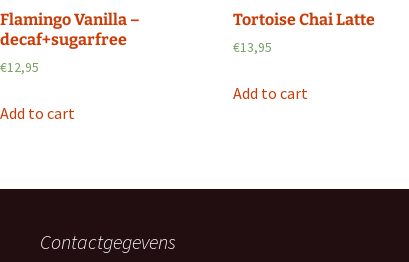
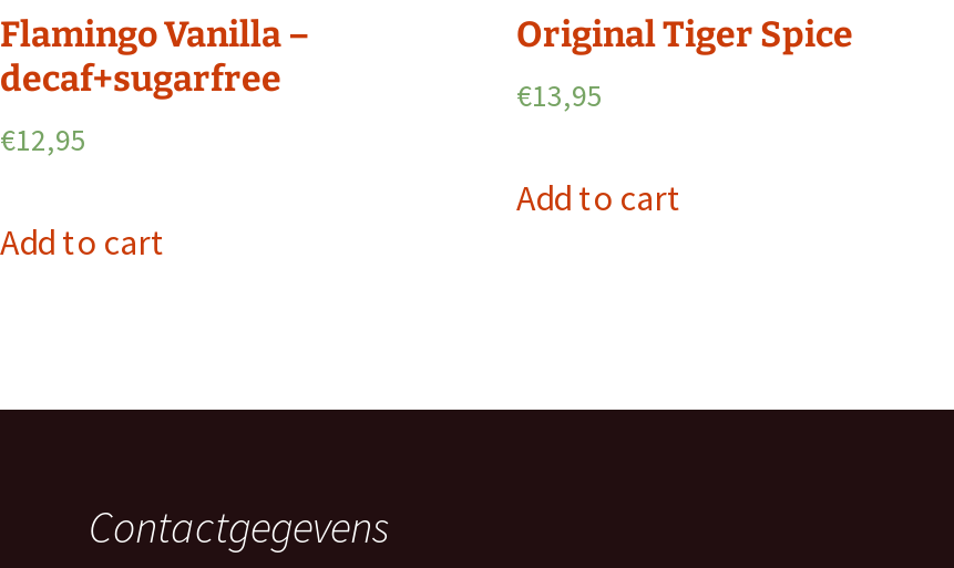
[233,10,375,29] Tortoise Chai Latte -> [516,14,853,56] Original Tiger Spice

